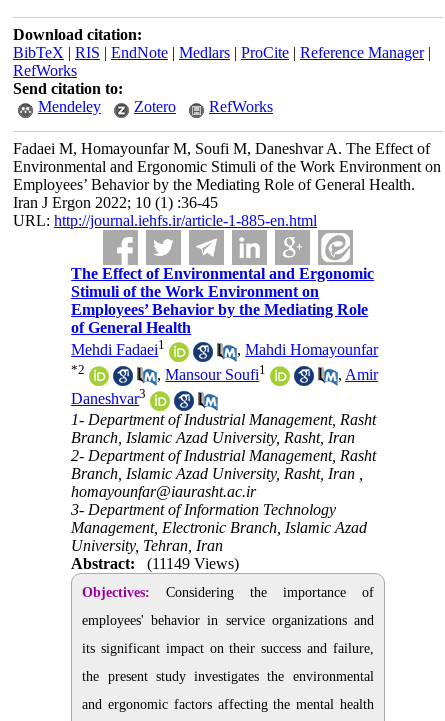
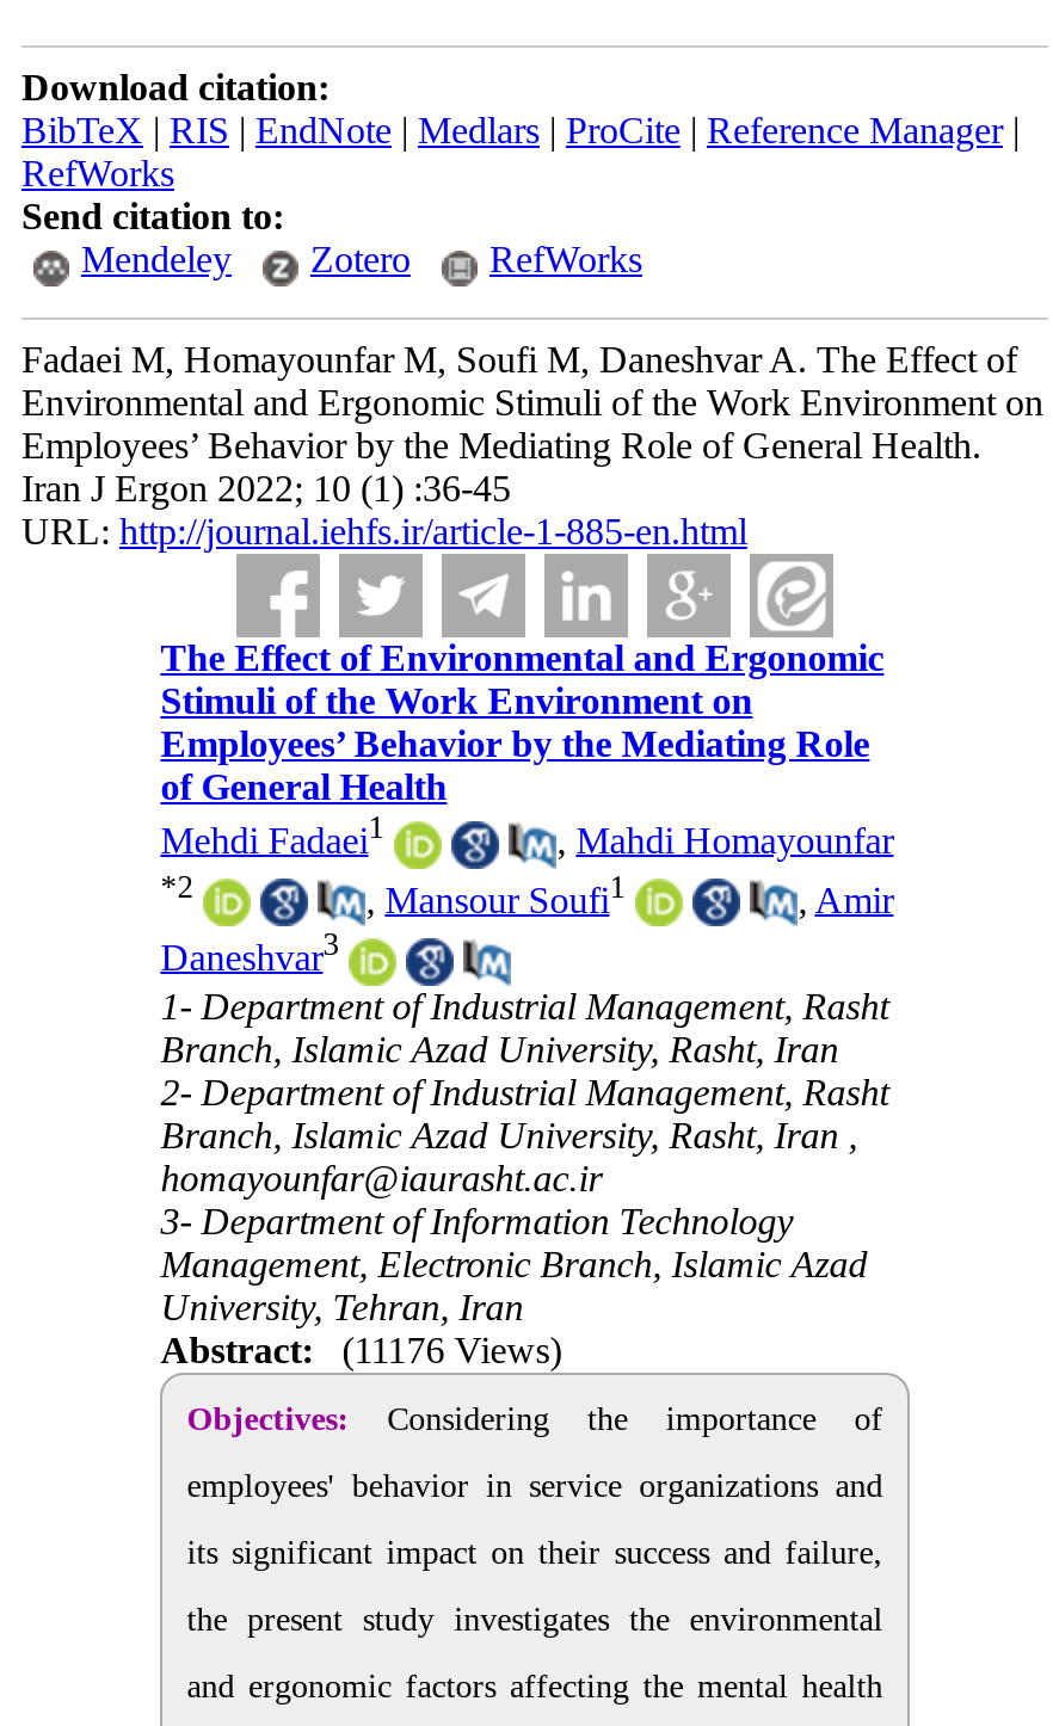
[71,555,239,572] Abstract: (11149 Views) -> [160,1330,562,1370] Abstract: (11176 Views)

